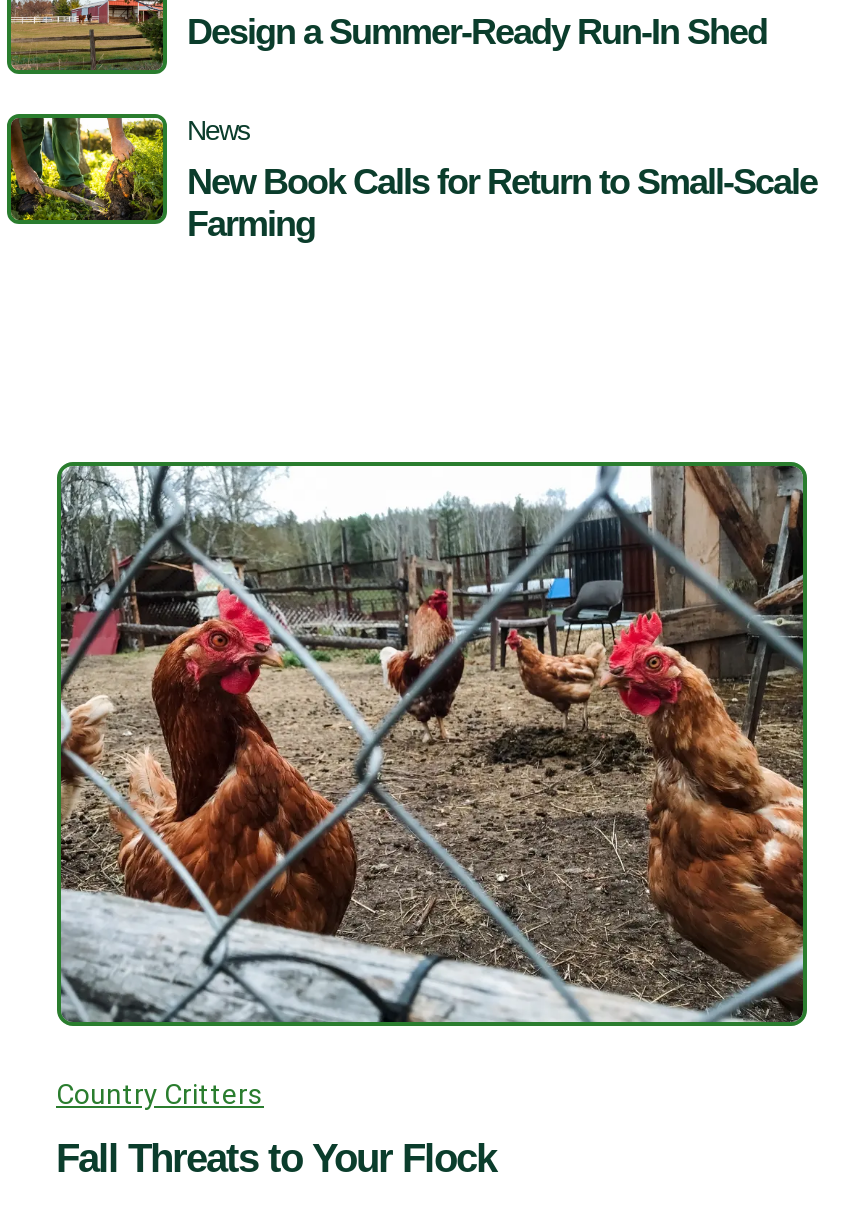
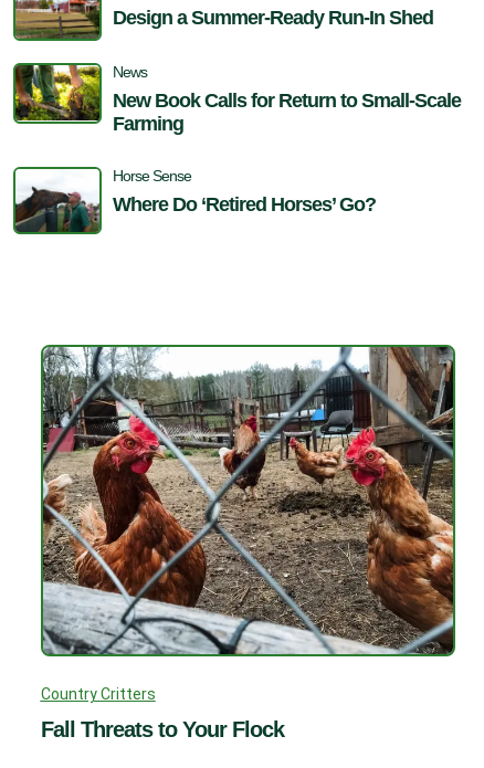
none -> [12,166,376,235] [image] | Horse Sense | Where Do ‘Retired Horses’ Go?

